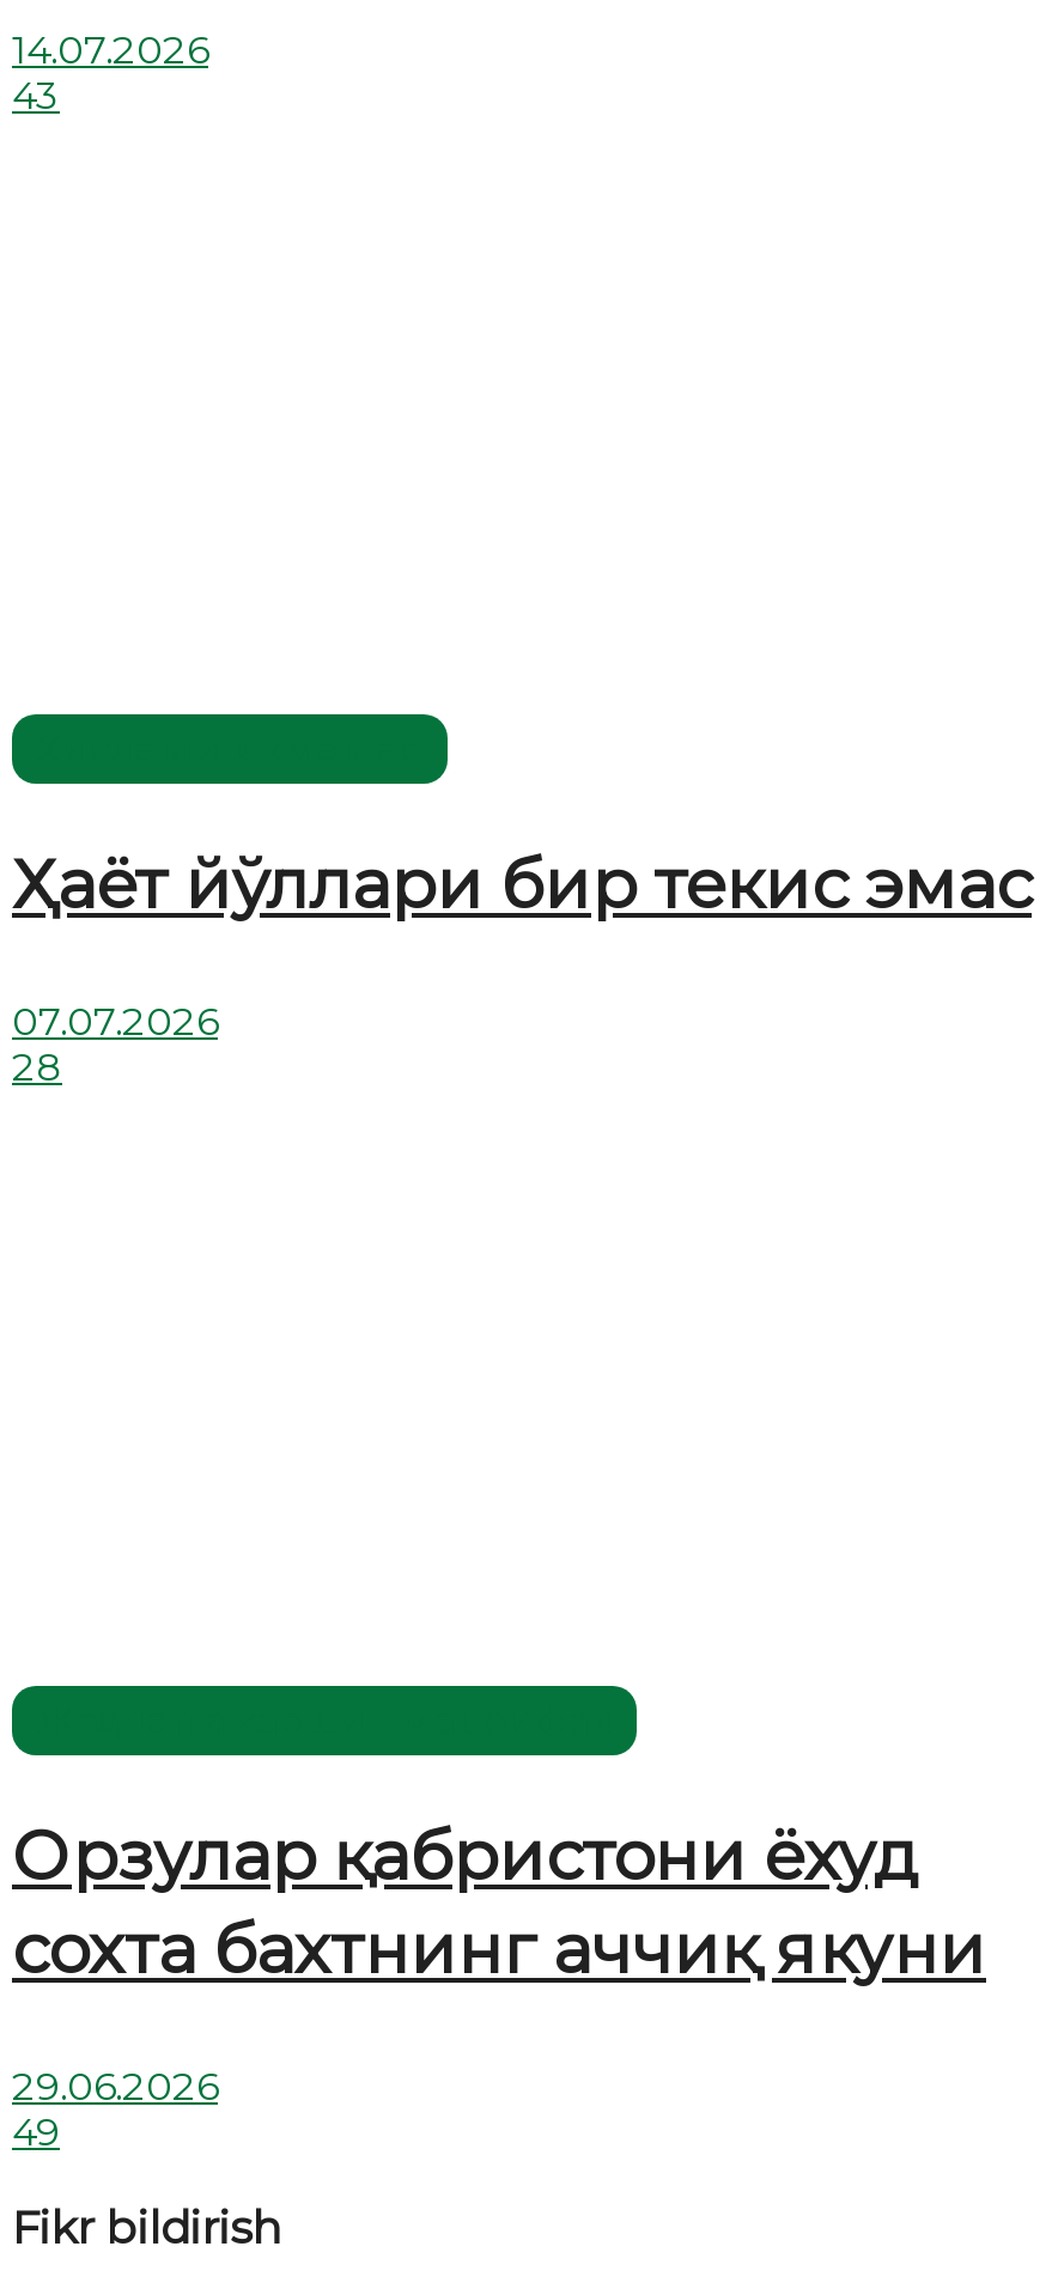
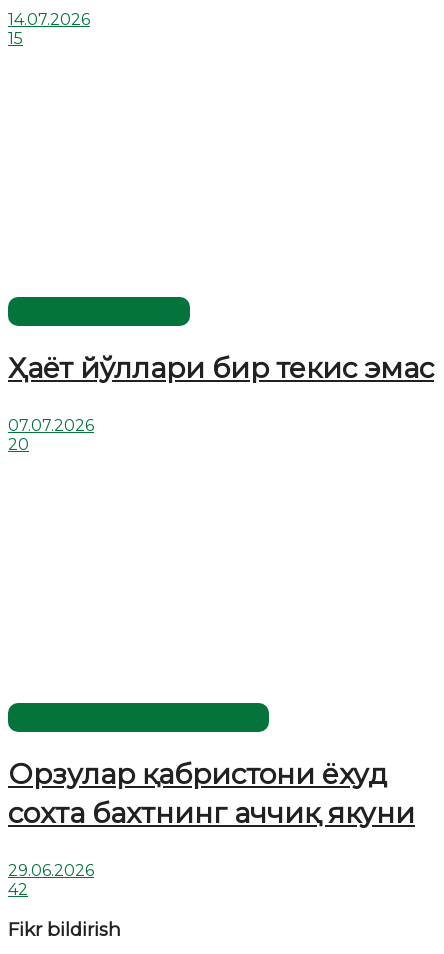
[12,73,60,118] 43 -> [8,29,23,48] 15
[12,1044,62,1090] 28 -> [8,435,29,454] 20
[12,2109,60,2154] 49 -> [8,880,28,899] 42

